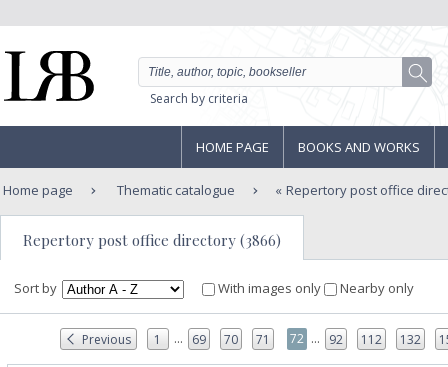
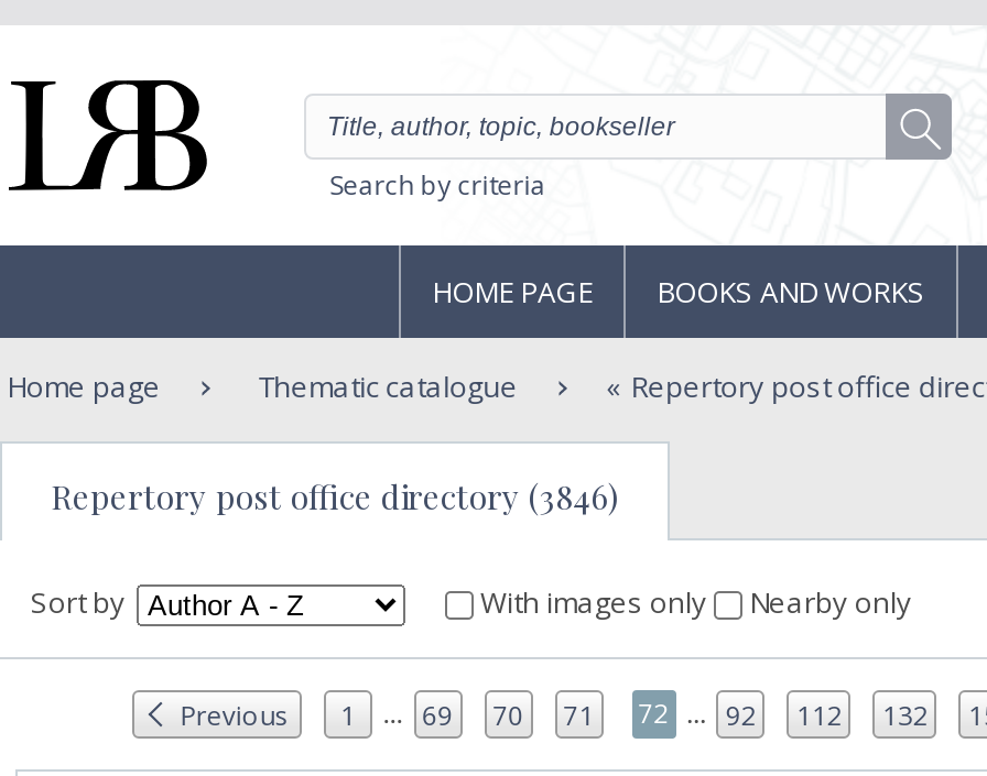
[23,230,281,250] Repertory post office directory (3866) -> [51,475,619,519] Repertory post office directory (3846)

